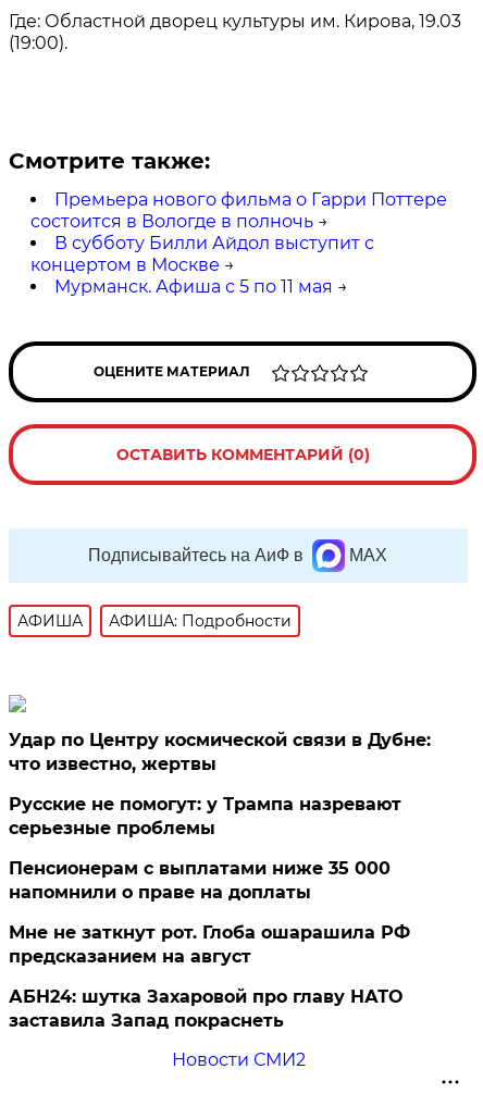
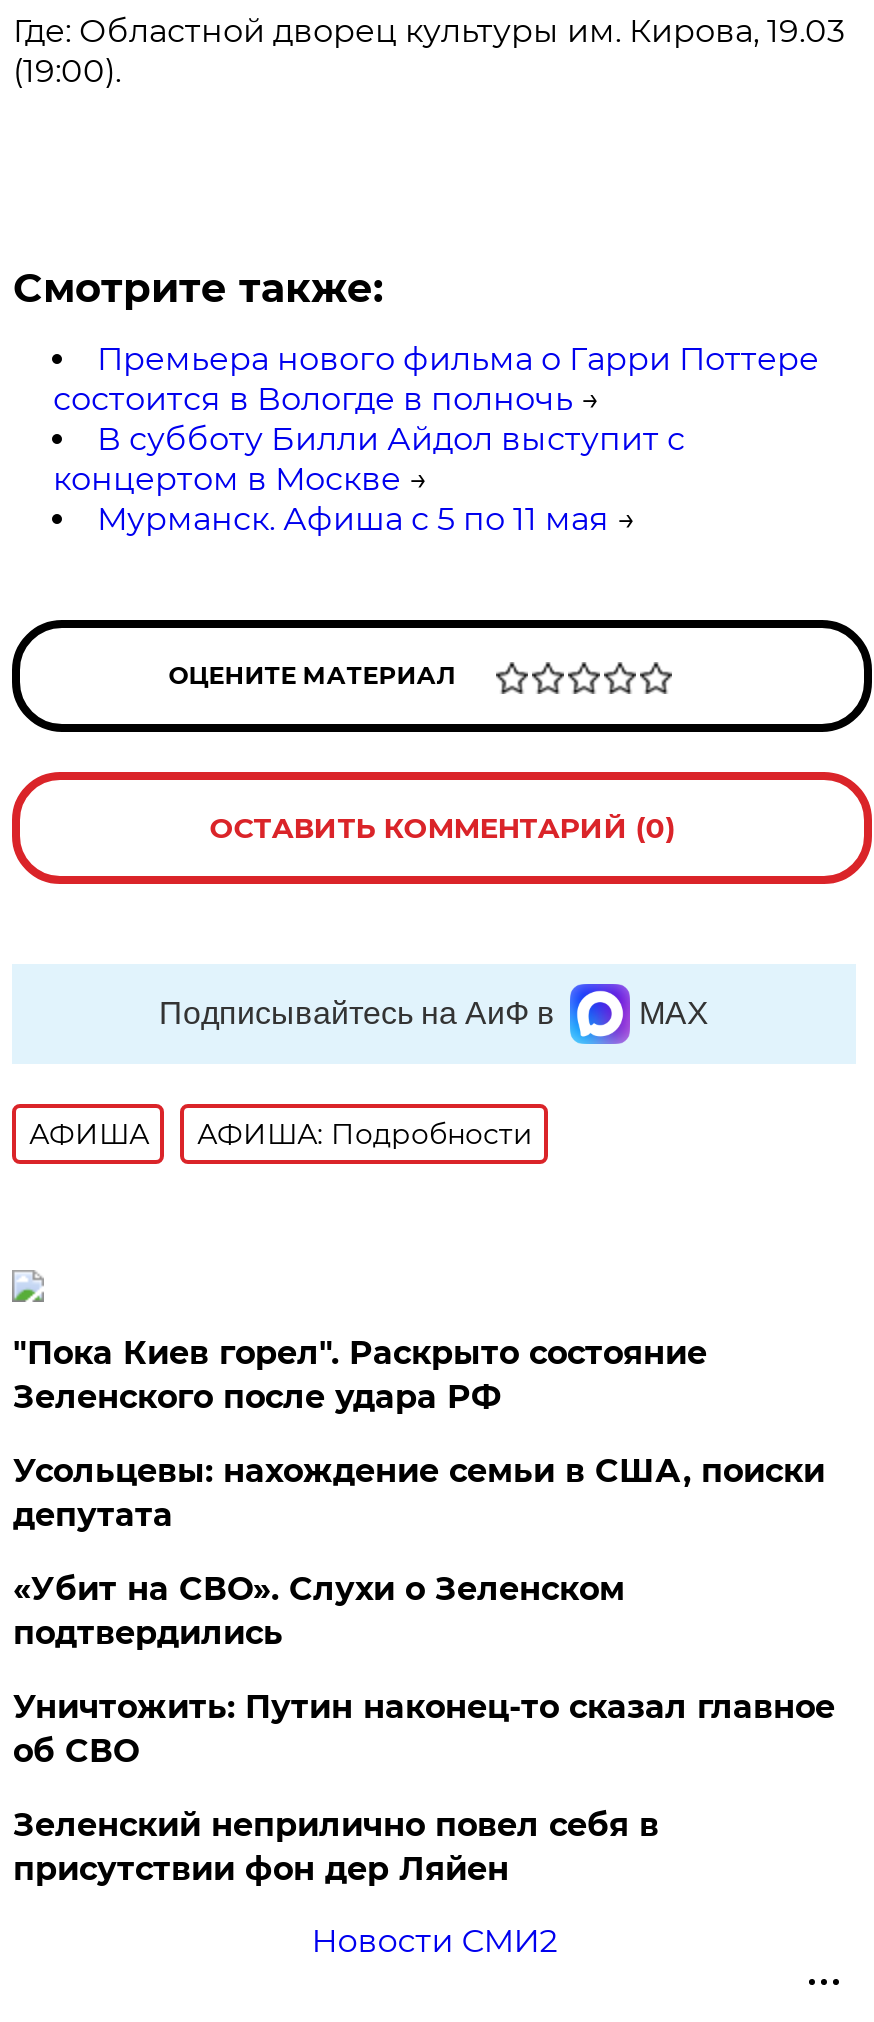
[9,730,431,774] Удар по Центру космической связи в Дубне: | что известно, жертвы -> [13,1334,707,1416] "Пока Киев горел". Раскрыто состояние | Зеленского после удара РФ
[9,794,402,838] Русские не помогут: у Трампа назревают | серьезные проблемы -> [13,1452,825,1534] Усольцевы: нахождение семьи в США, поиски | депутата
[9,858,391,903] Пенсионерам с выплатами ниже 35 000 | напомнили о праве на доплаты -> [13,1570,625,1652] «Убит на СВО». Слухи о Зеленском | подтвердились
[9,922,411,967] Мне не заткнут рот. Глоба ошарашила РФ | предсказанием на август -> [13,1688,835,1770] Уничтожить: Путин наконец-то сказал главное | об СВО
[9,986,403,1031] АБН24: шутка Захаровой про главу НАТО | заставила Запад покраснеть -> [13,1806,659,1888] Зеленский неприлично повел cебя в | присутствии фон дер Ляйен

